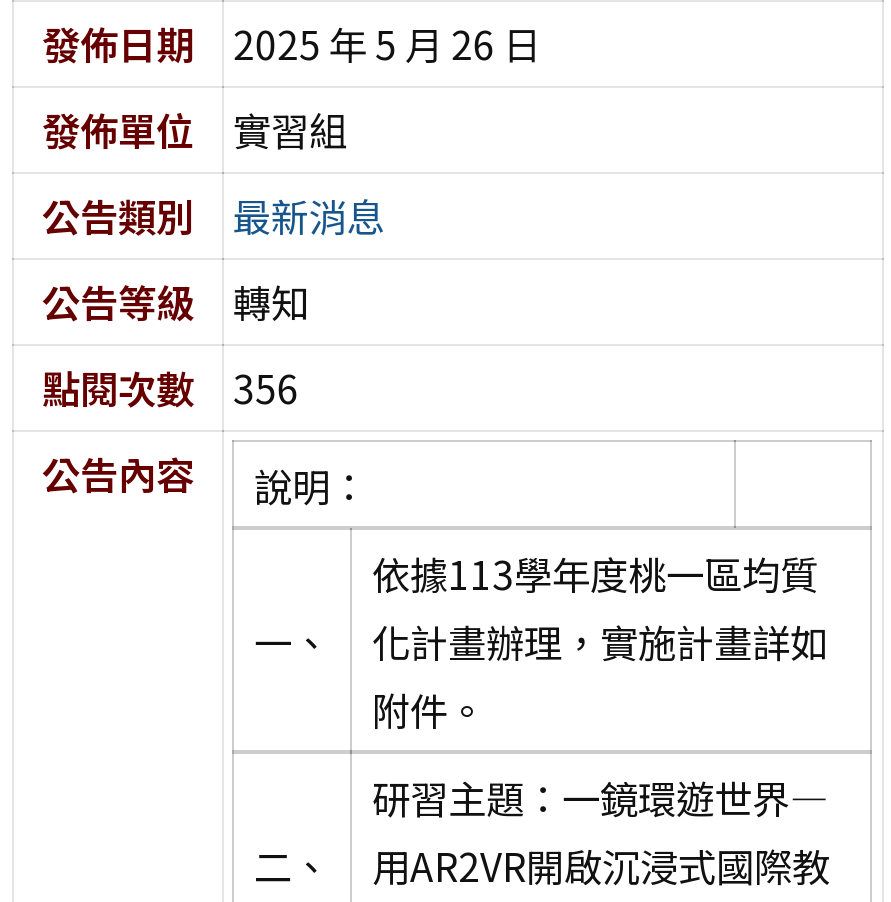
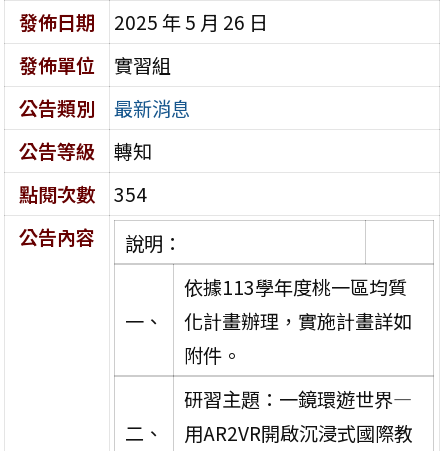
[42,360,299,416] 點閱次數 356 -> [19,180,147,208] 點閱次數 354

